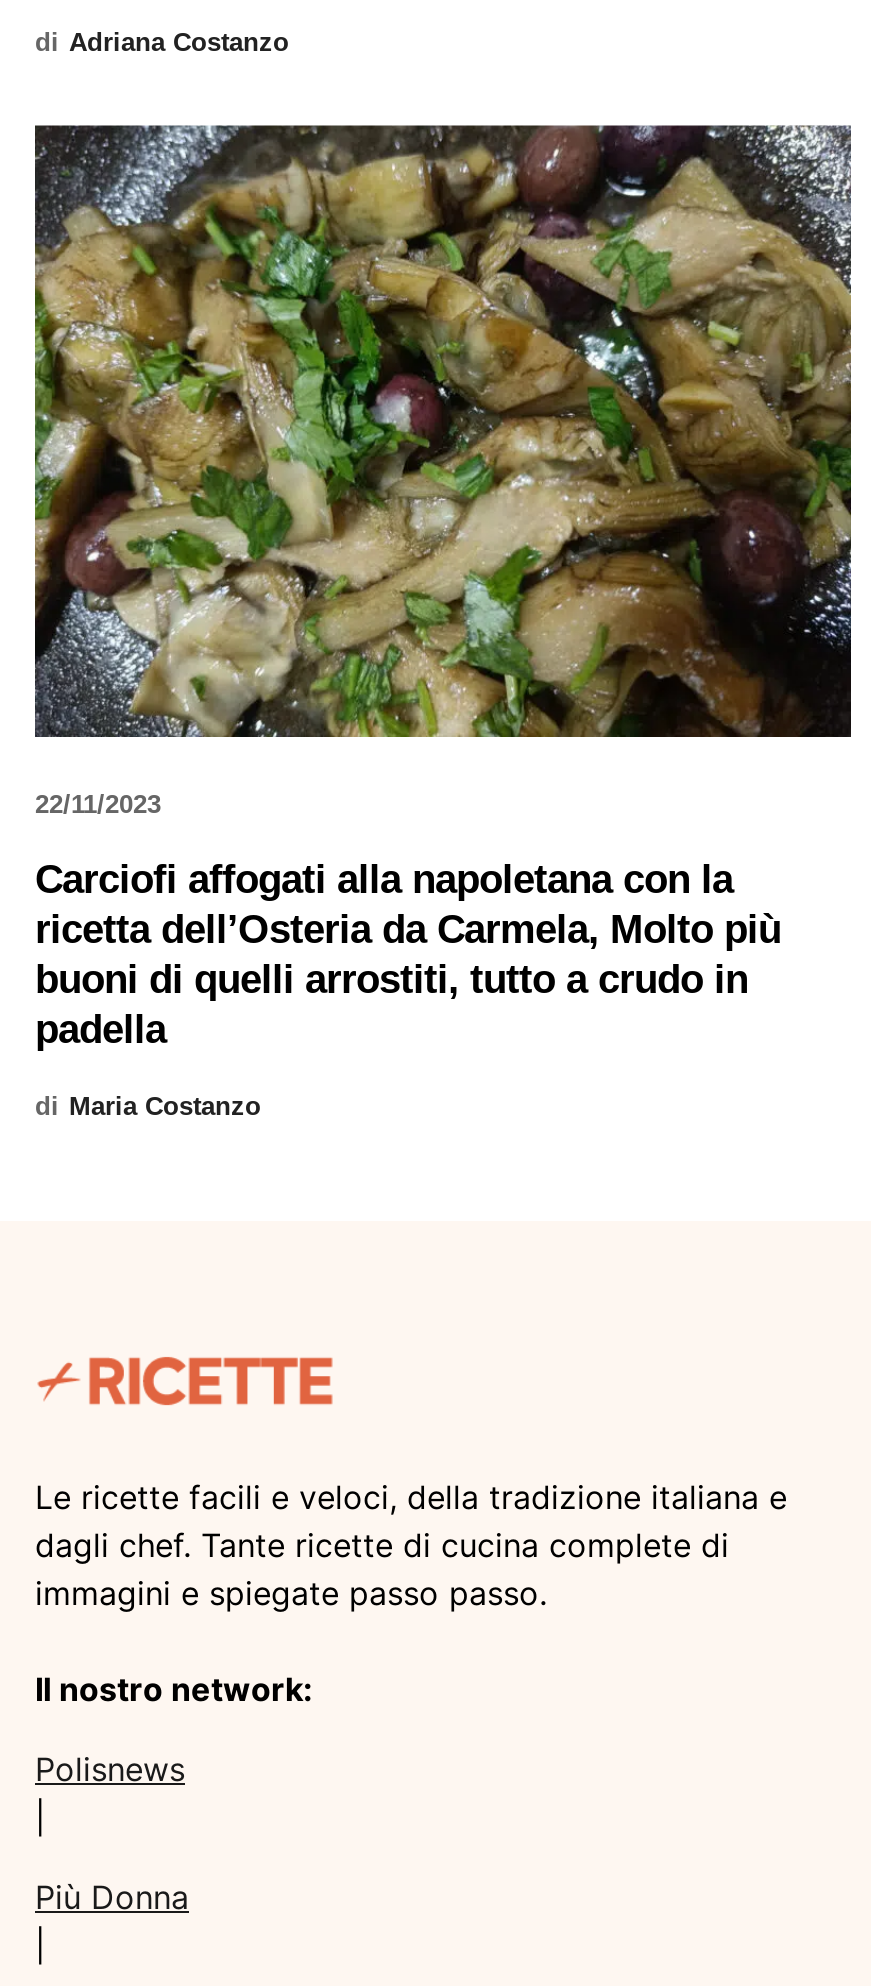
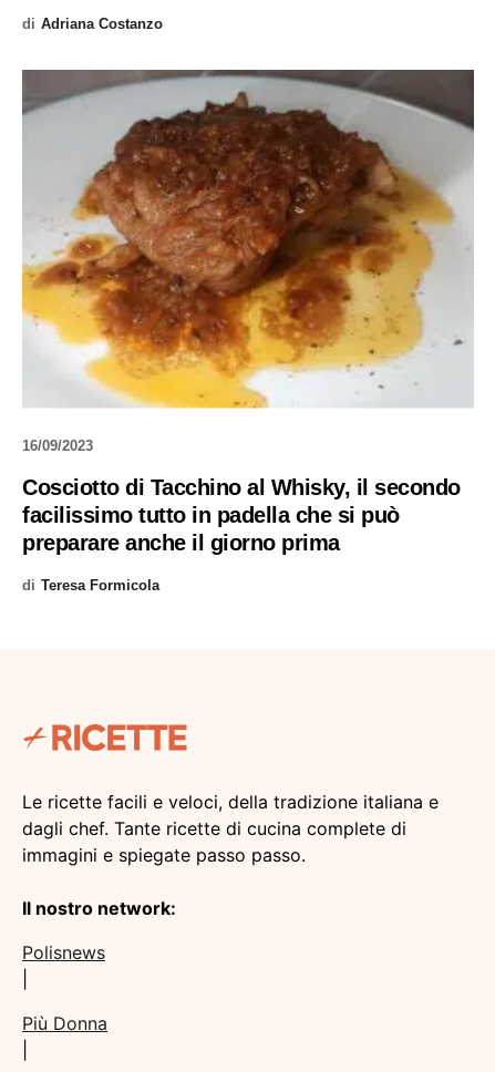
[33,124,853,819] [image] | 22/11/2023 -> [21,69,474,453] [image] | 16/09/2023
[35,857,781,1051] Carciofi affogati alla napoletana con la | ricetta dell’Osteria da Carmela, Molto più | buoni di quelli arrostiti, tutto a crudo in | padella -> [22,475,460,554] Cosciotto di Tacchino al Whisky, il secondo | facilissimo tutto in padella che si può | preparare anche il giorno prima
[35,1091,261,1121] di Maria Costanzo -> [22,576,159,593] di Teresa Formicola

